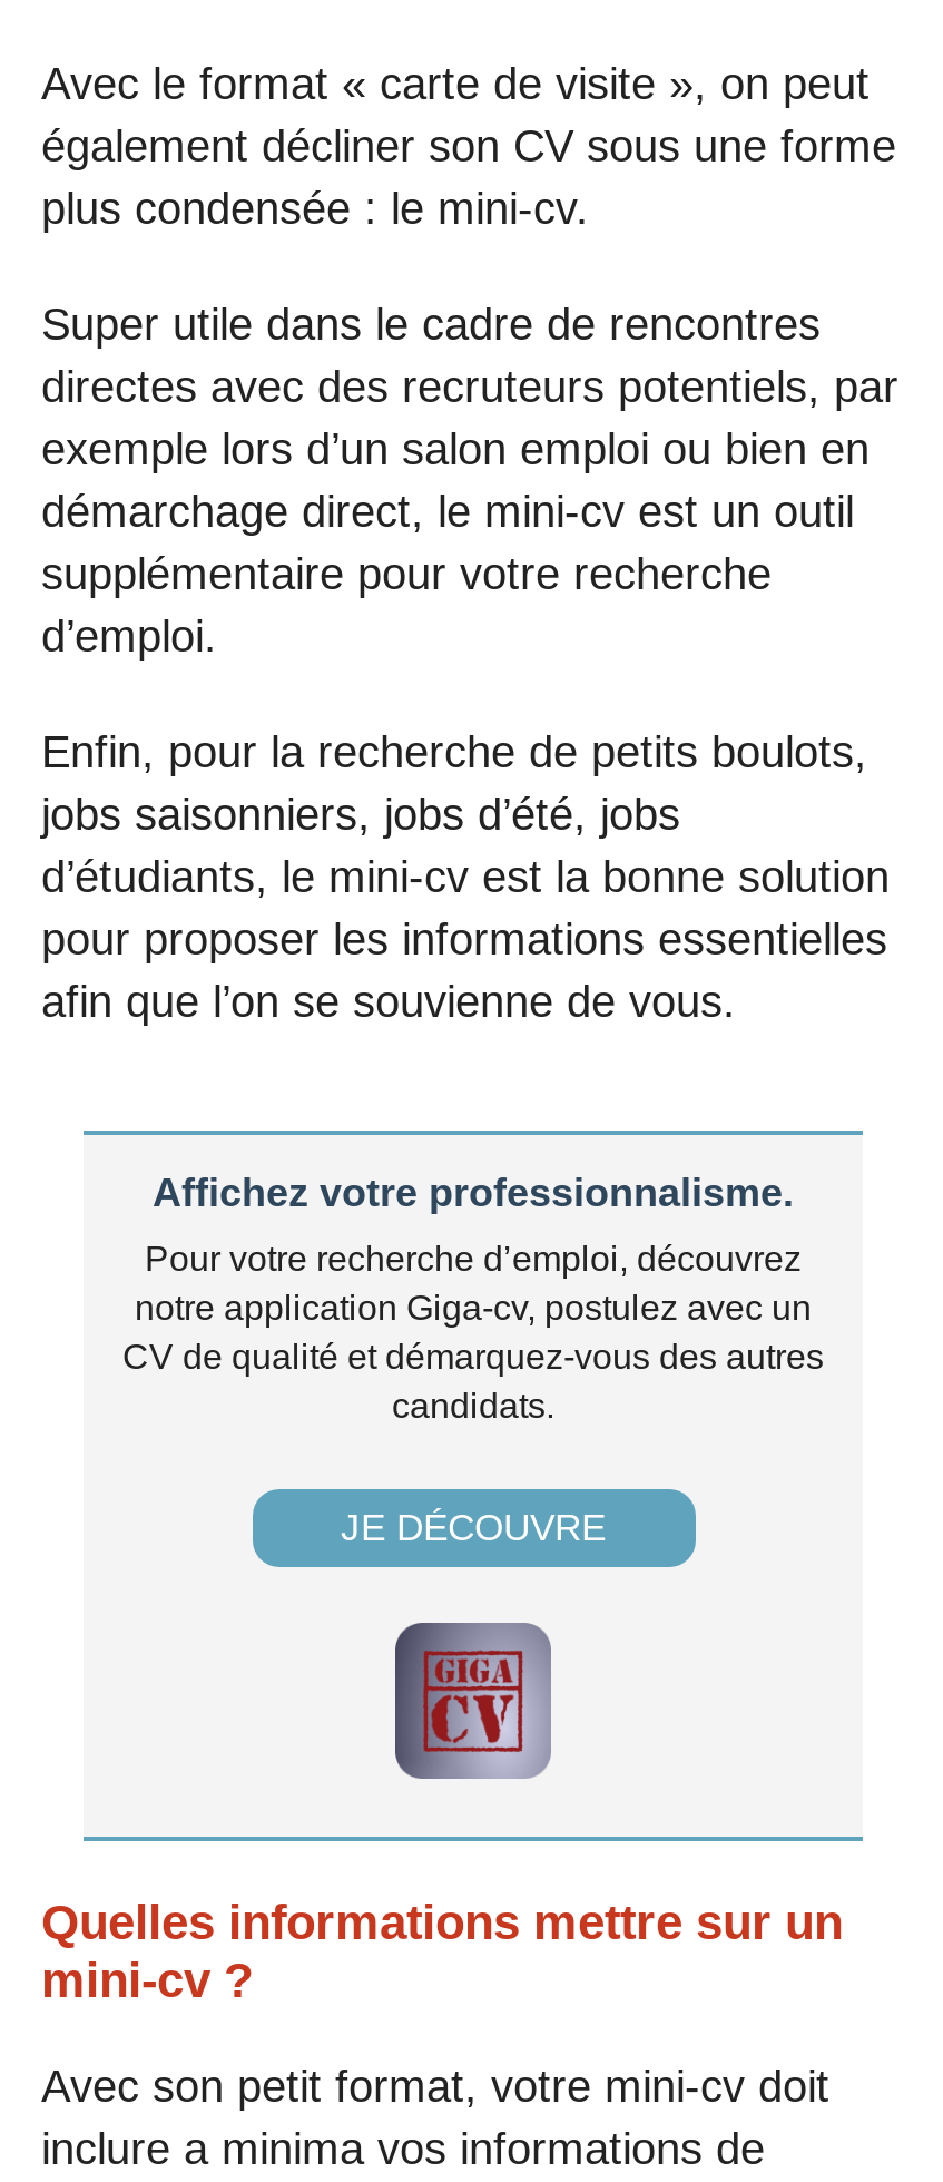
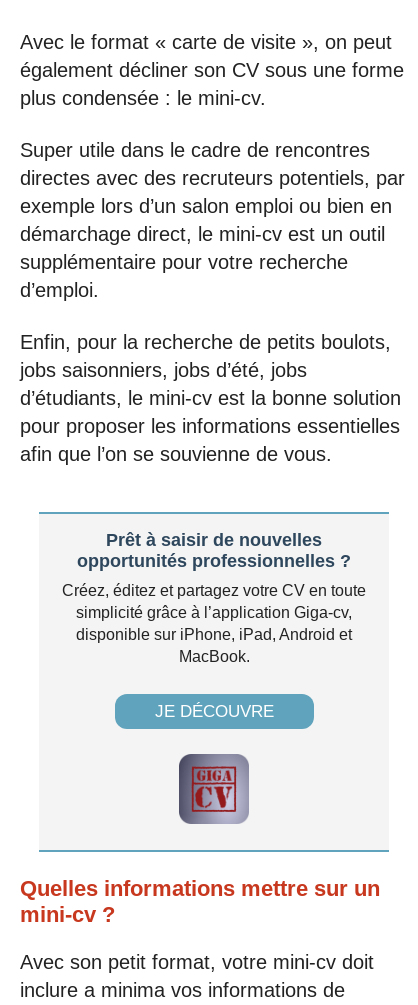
[153,1171,794,1215] Affichez votre professionnalisme. -> [77,530,351,571] Prêt à saisir de nouvelles | opportunités professionnelles ?
[122,1240,824,1425] Pour votre recherche d’emploi, découvrez | notre application Giga-cv, postulez avec un | CV de qualité et démarquez-vous des autres | candidats. -> [62,582,366,665] Créez, éditez et partagez votre CV en toute | simplicité grâce à l’application Giga-cv, | disponible sur iPhone, iPad, Android et | MacBook.

